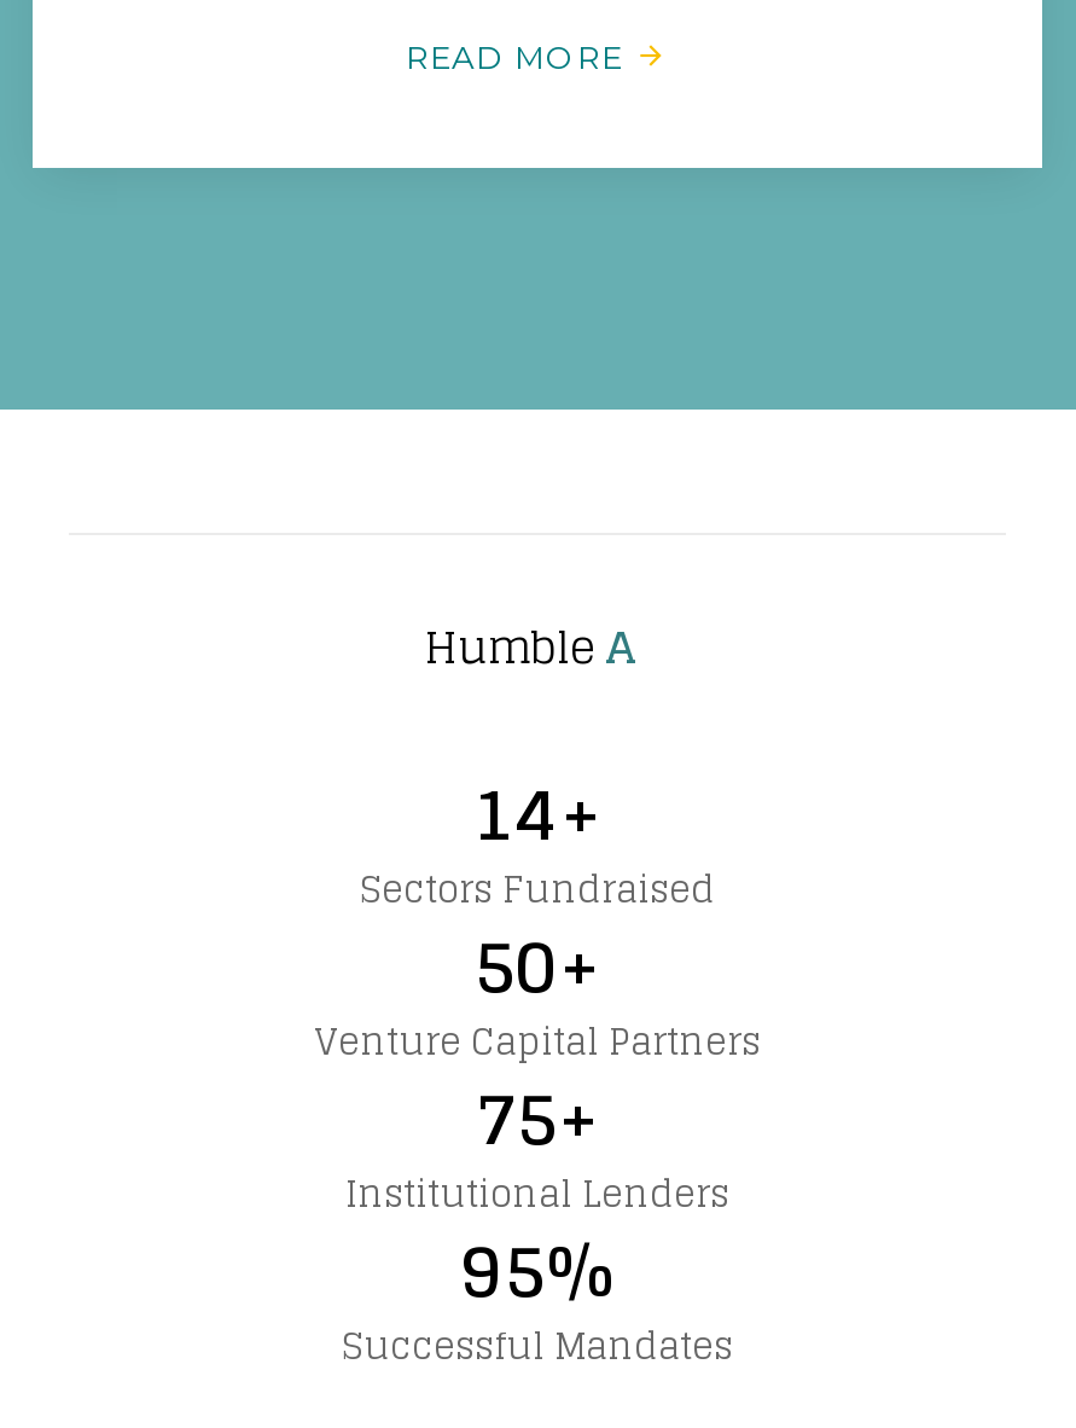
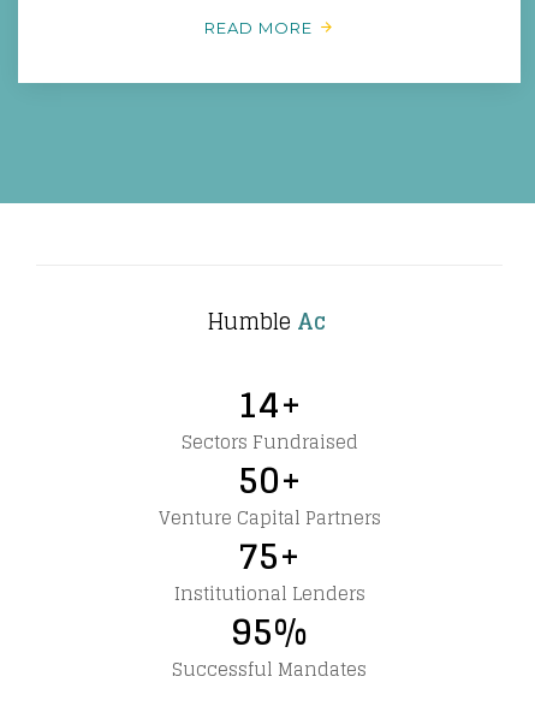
[424,609,639,686] Humble A -> [207,302,326,341] Humble Ac

